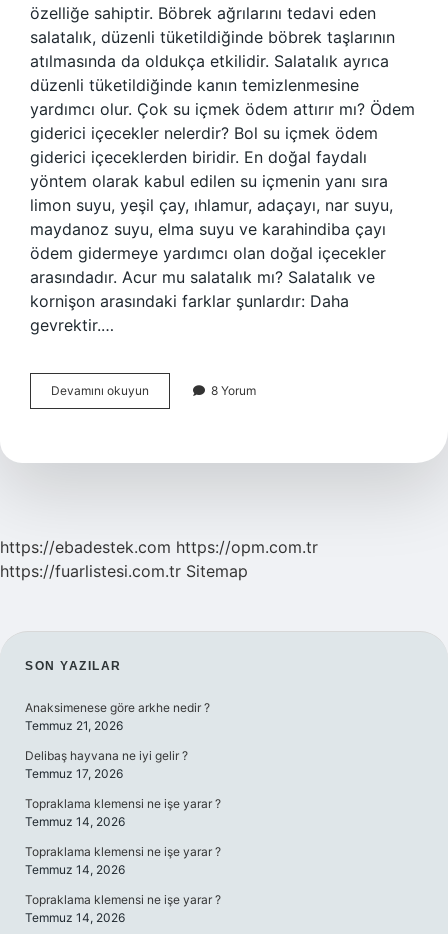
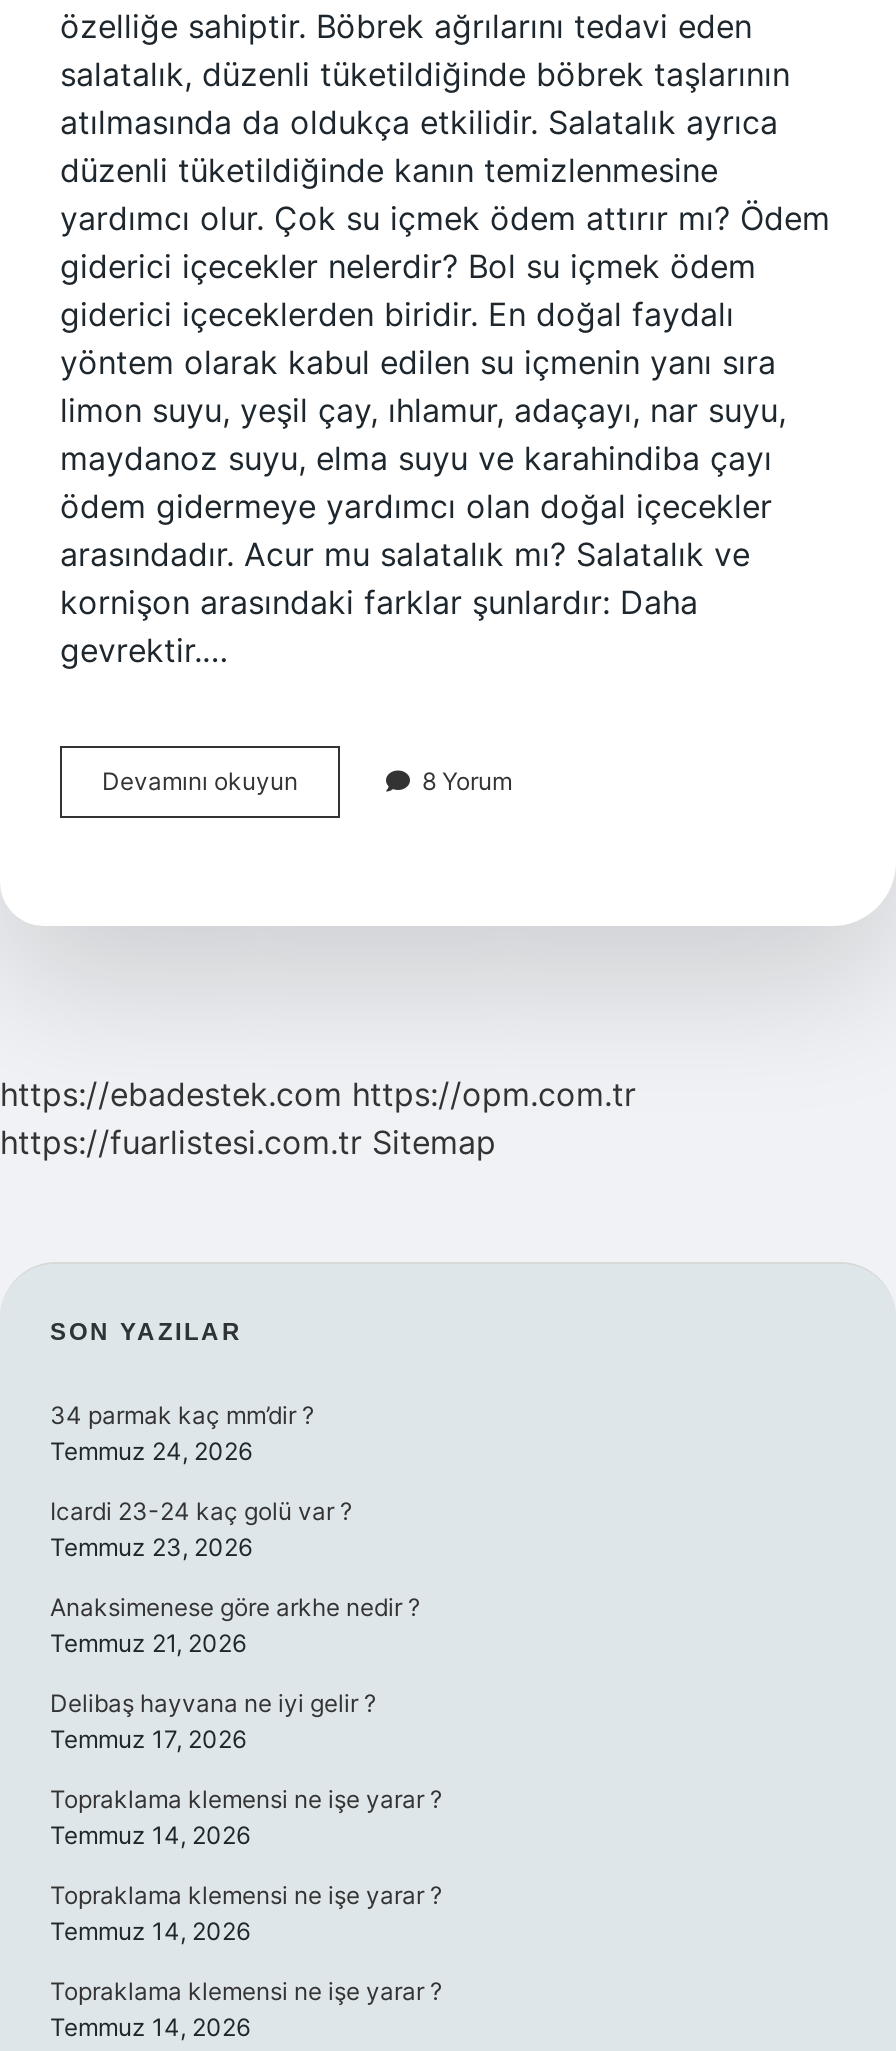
none -> [50,1400,352,1562] 34 parmak kaç mm’dir ? | Temmuz 24, 2026 | Icardi 23-24 kaç golü var ? | Temmuz 23, 2026

